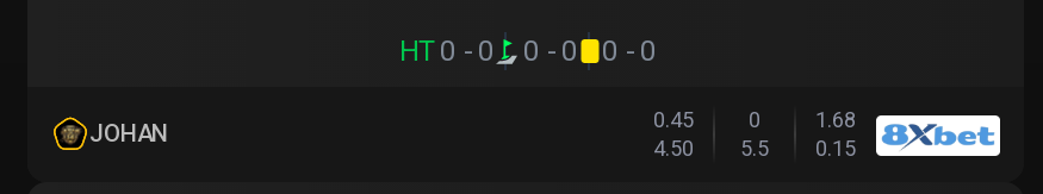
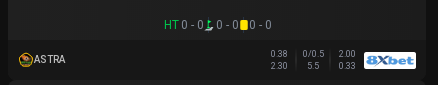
[89,108,856,160] JOHAN | 0.45 | 0 | 1.68 | 4.50 -> [34,49,355,71] ASTRA | 0.38 | 0/0.5 | 2.00 | 2.30
[815,137,856,160] 0.15 -> [338,61,355,71] 0.33

